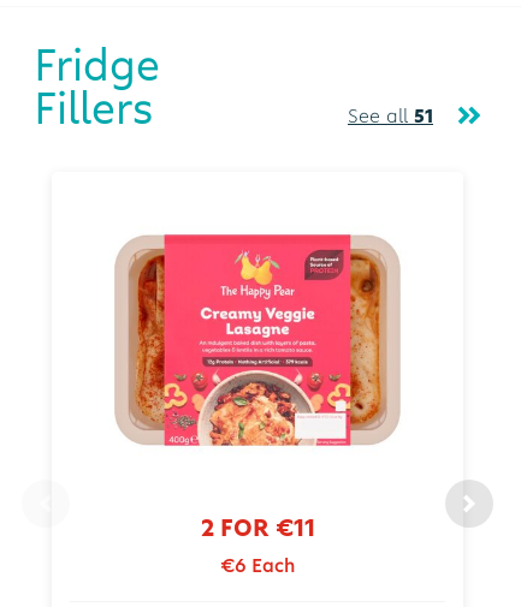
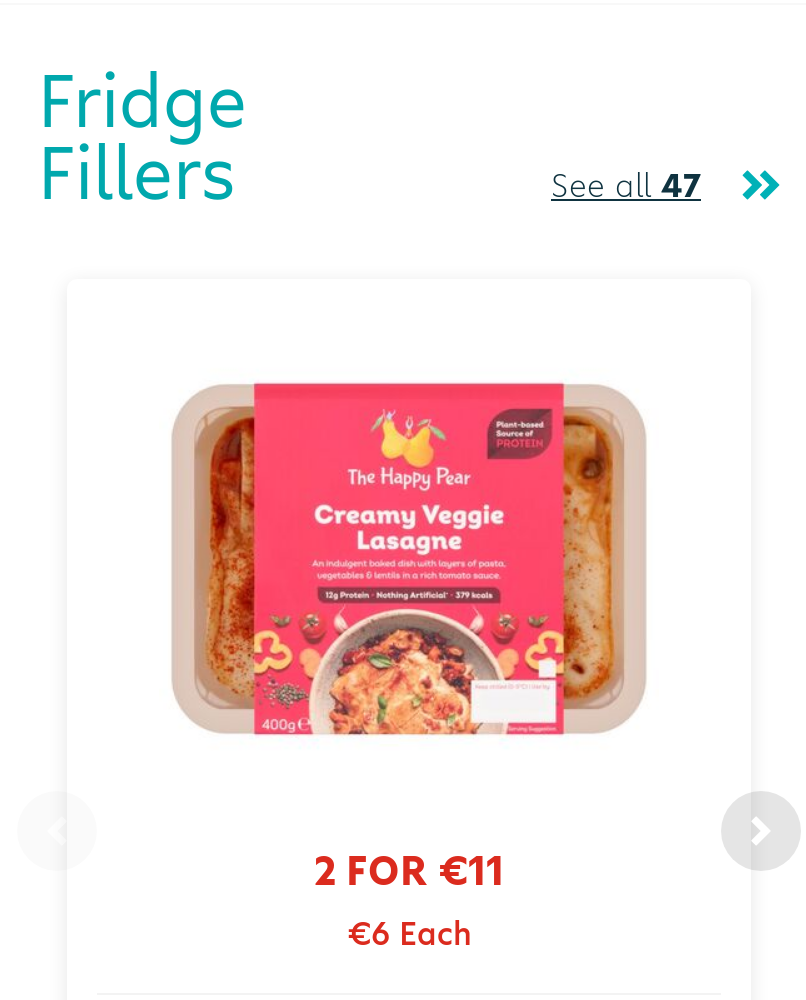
[348,102,433,129] See all 51 -> [551,163,701,207] See all 47

